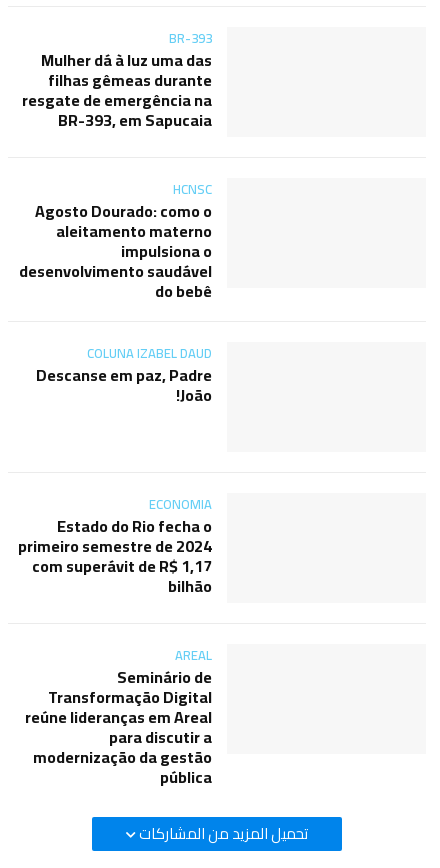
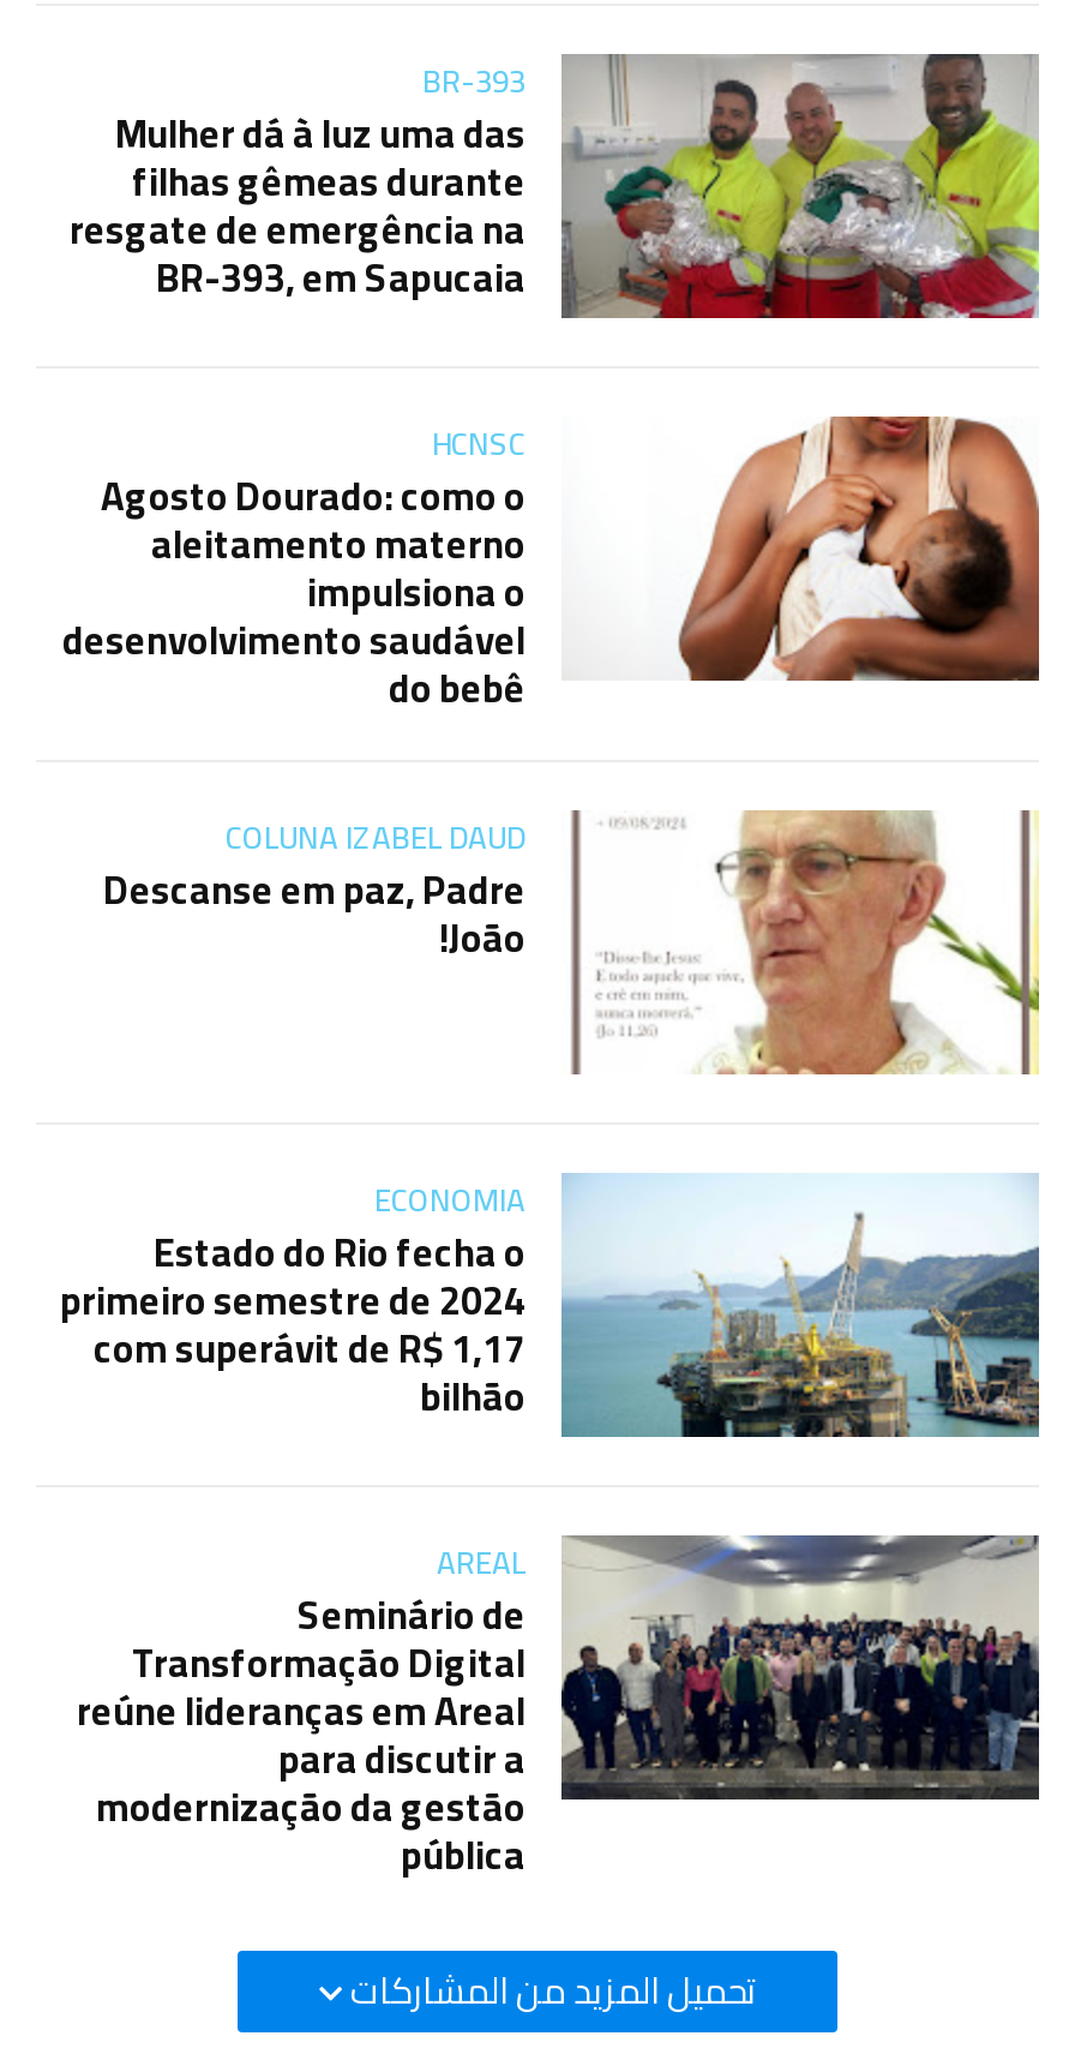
none -> [559,52,1041,321] [image]
none -> [677,414,1041,683] [image]
none -> [597,808,1041,1077] [image]
none -> [559,1173,1041,1439] [image]
none -> [559,1533,1041,1802] [image]

